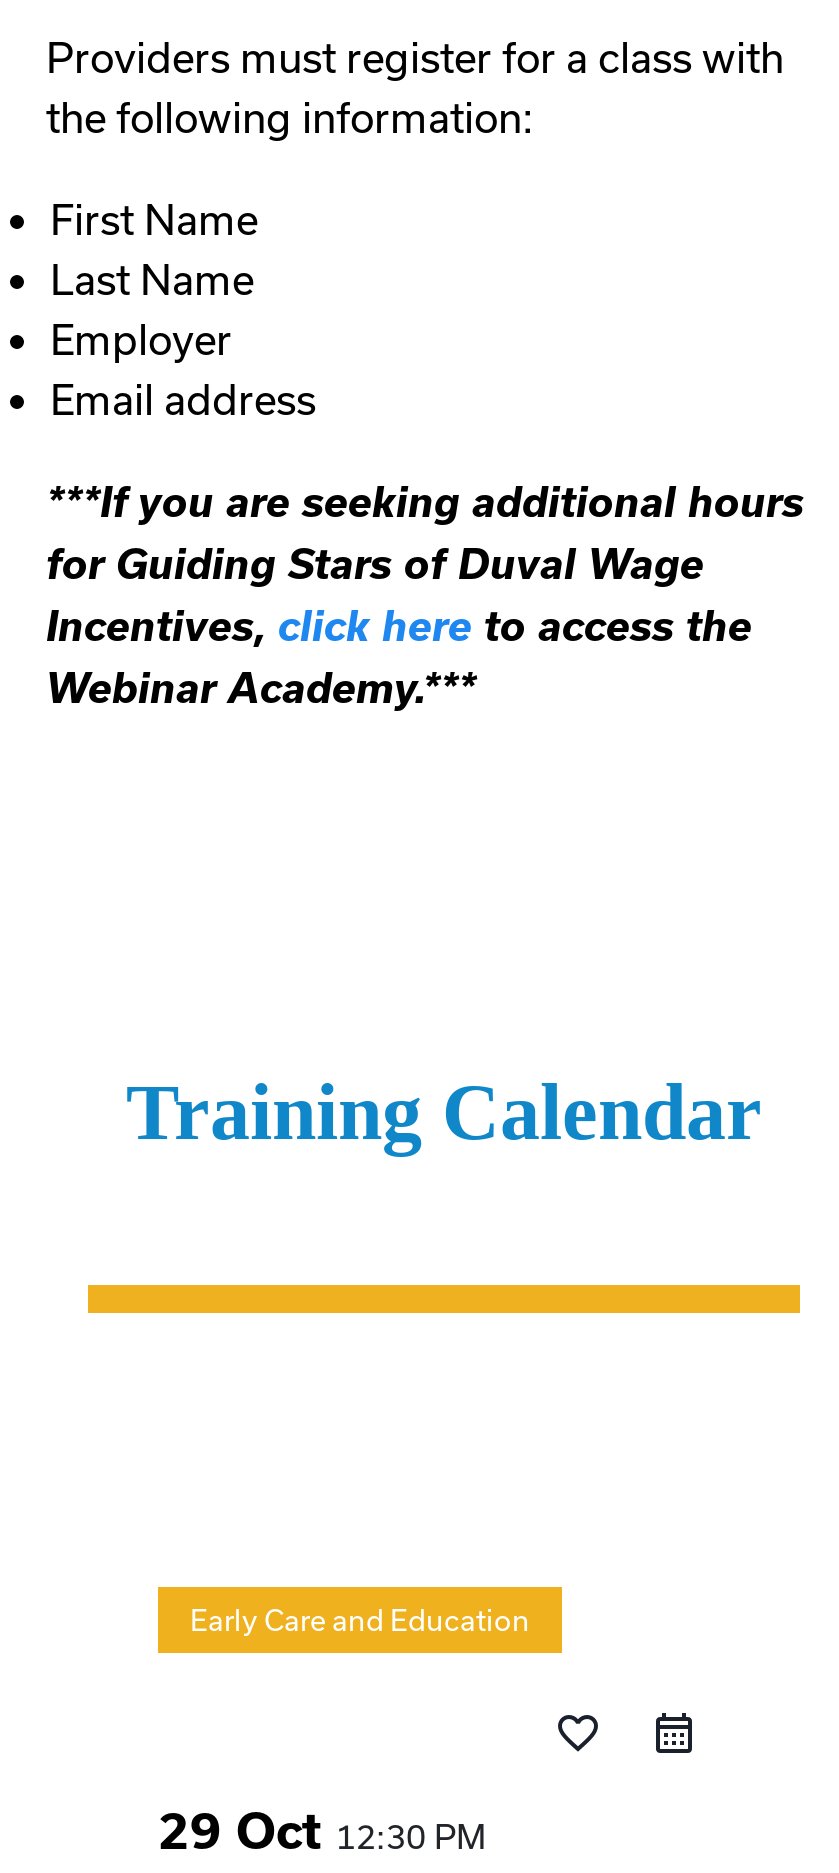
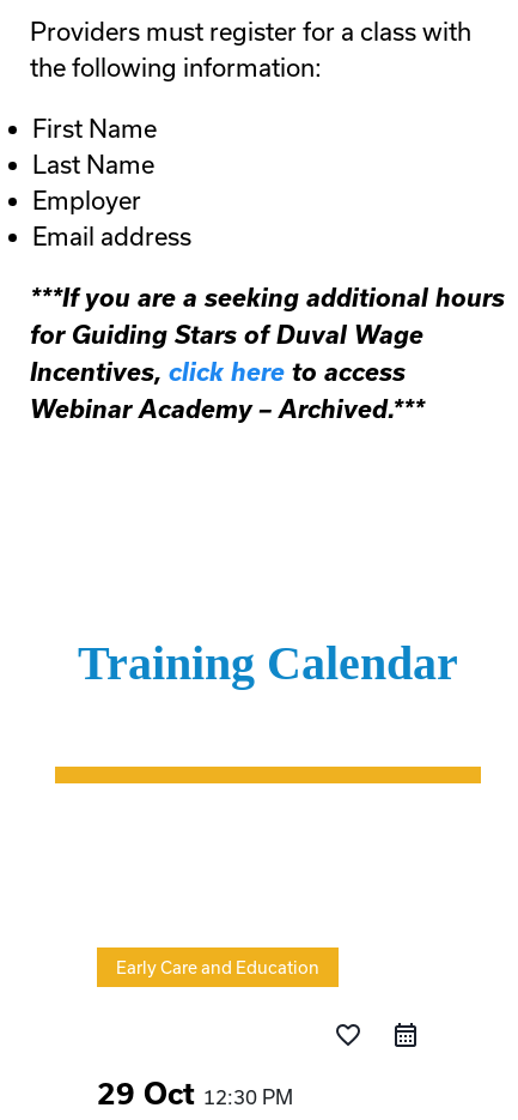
[46,477,804,525] ***If you are seeking additional hours -> [30,283,505,311] ***If you are a seeking additional hours
[46,601,752,711] Incentives, click here to access the | Webinar Academy.*** -> [30,357,425,423] Incentives, click here to access | Webinar Academy – Archived.***

